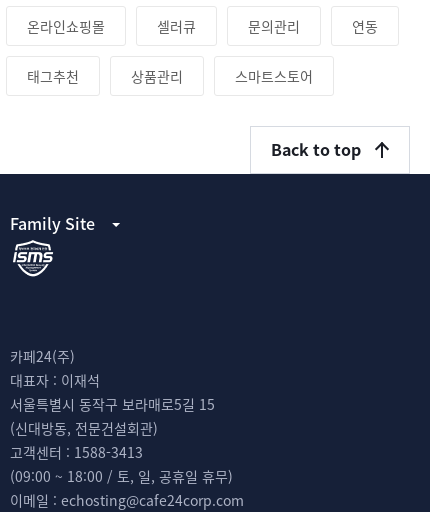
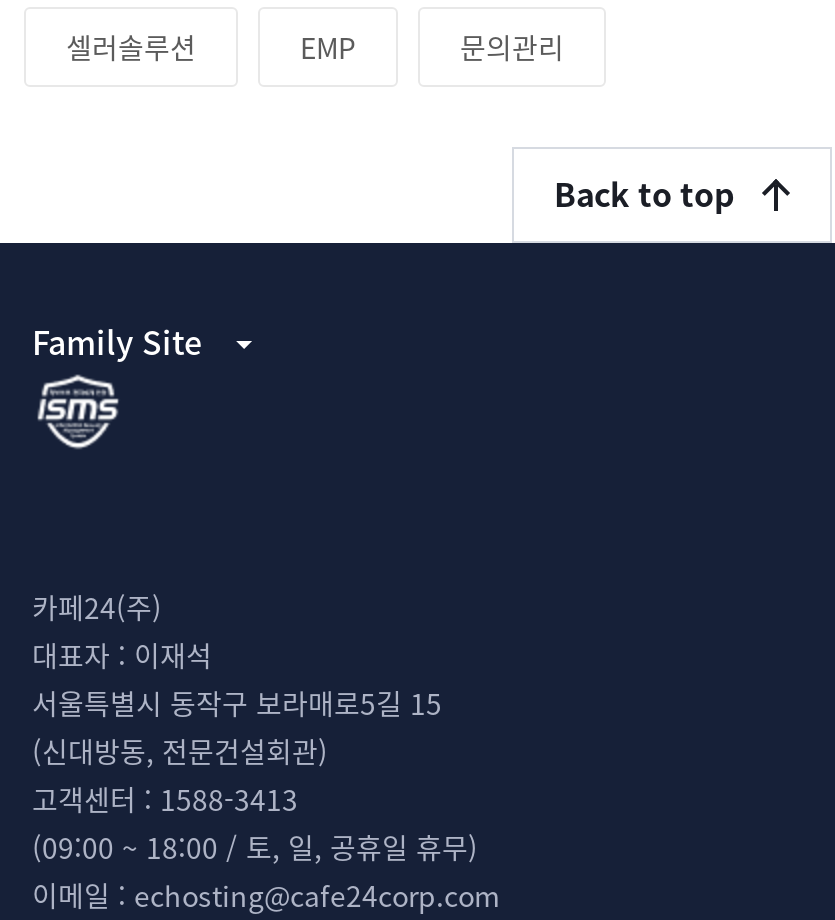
[27,16,196,36] 온라인쇼핑몰 | 셀러큐 -> [66,28,356,68] 셀러솔루션 | EMP
[27,16,378,86] 연동 | 태그추천 | 상품관리 | 스마트스토어 -> none

